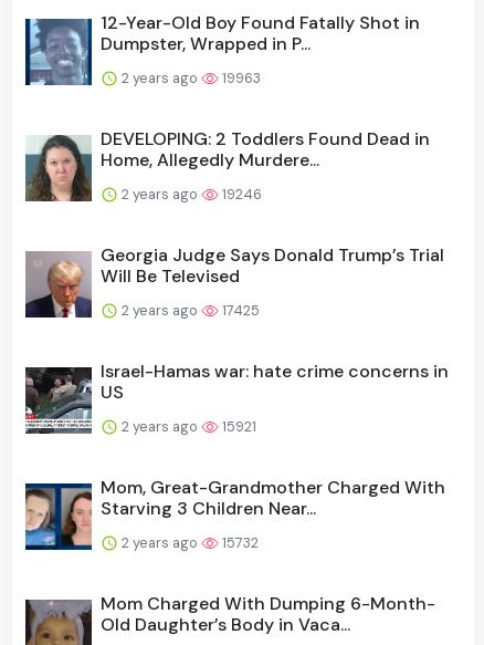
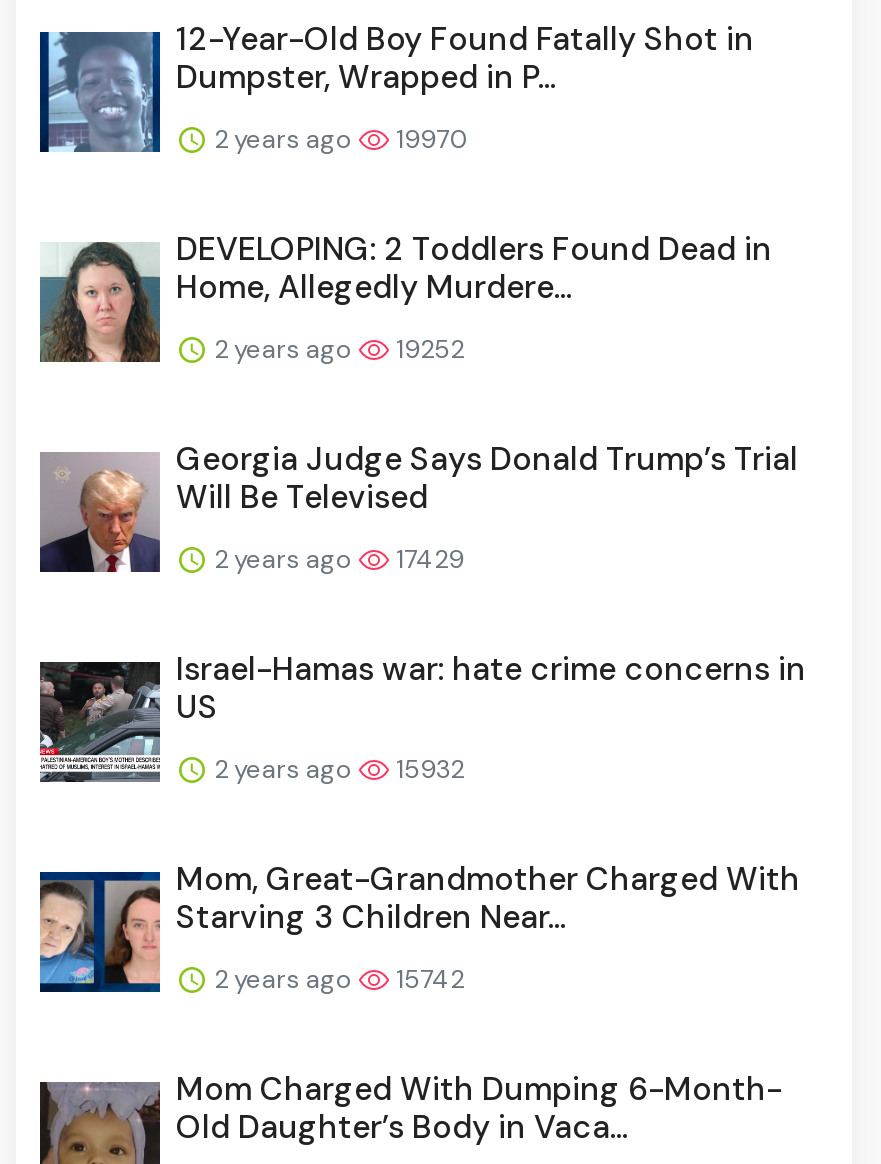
[118,68,261,87] 2 years ago 19963 -> [208,121,468,155] 2 years ago 19970
[118,184,262,203] 2 years ago 19246 -> [208,331,464,365] 2 years ago 19252
[118,300,260,319] 2 years ago 17425 -> [208,541,464,575] 2 years ago 17429
[118,417,256,435] 2 years ago 15921 -> [208,751,464,785] 2 years ago 15932
[118,533,259,552] 2 years ago 15732 -> [208,961,464,995] 2 years ago 15742

